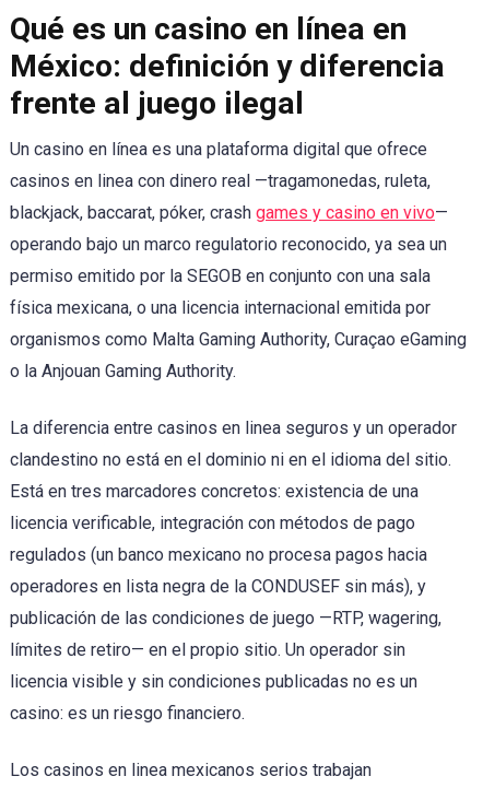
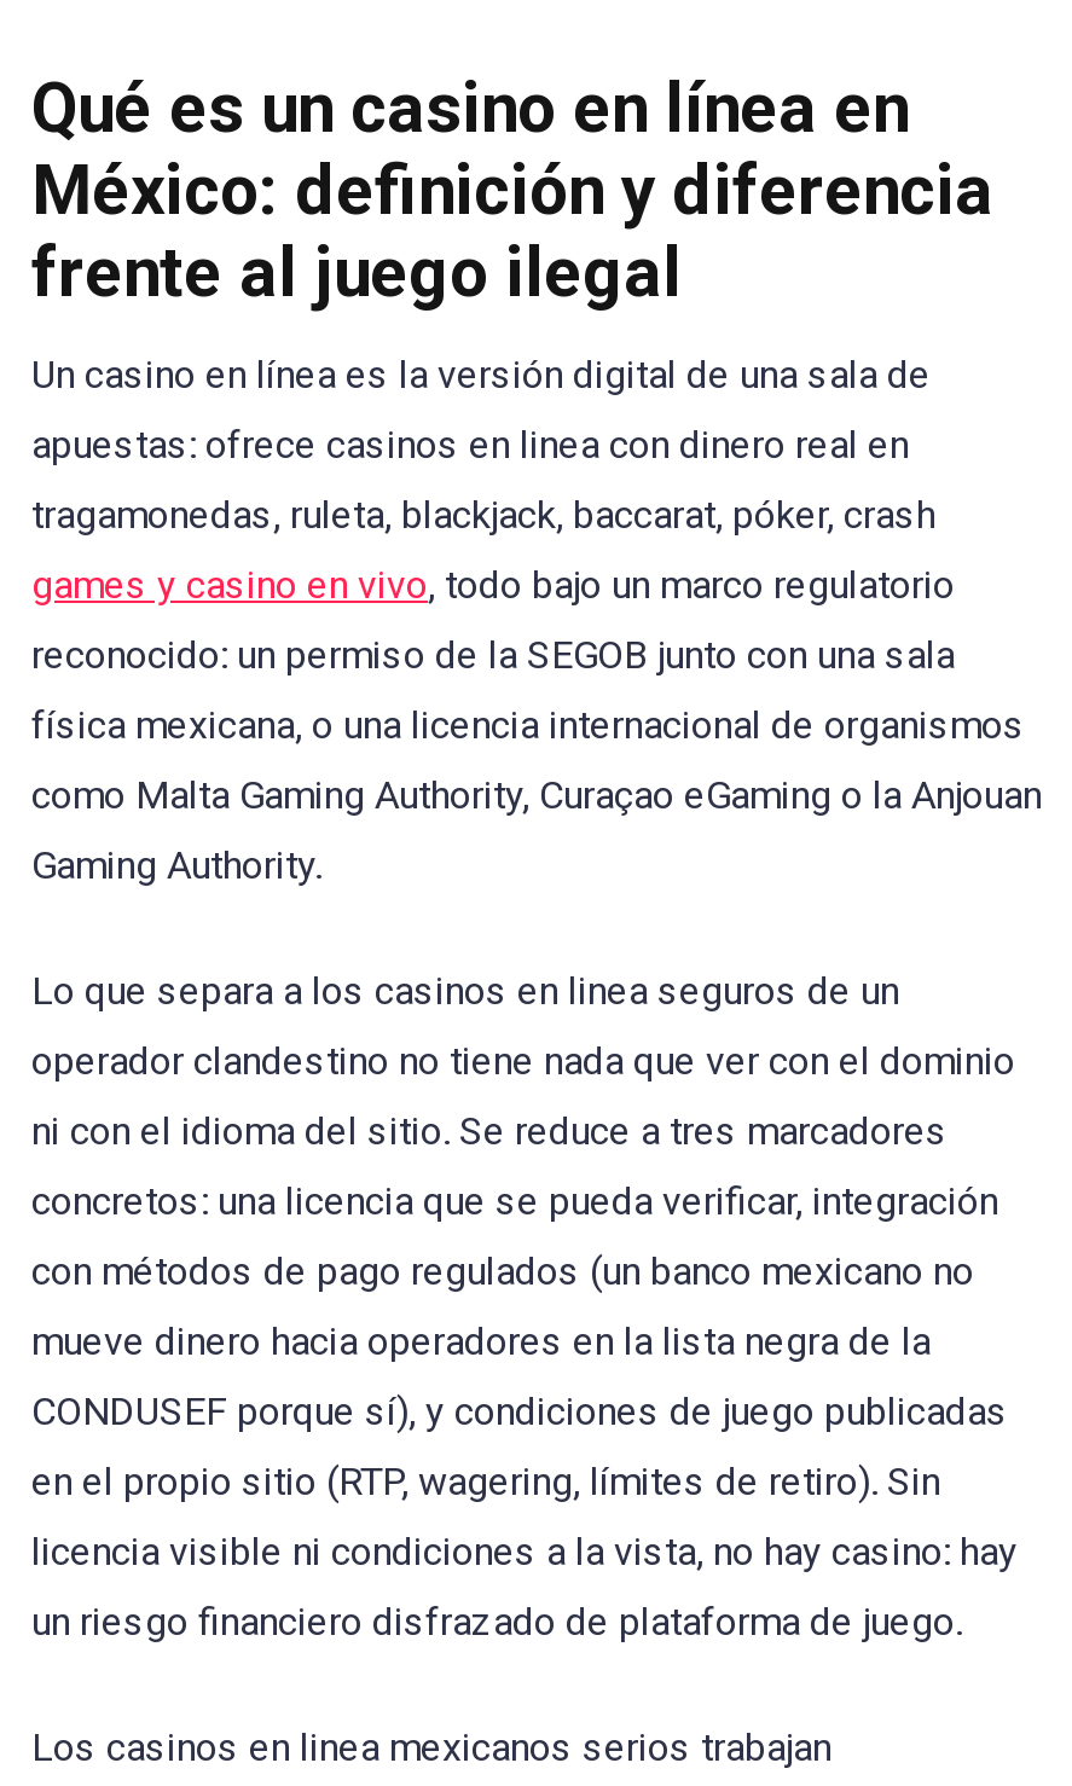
[10,138,427,159] Un casino en línea es una plataforma digital que ofrece -> [31,351,931,397] Un casino en línea es la versión digital de una sala de
[10,170,431,191] casinos en linea con dinero real —tragamonedas, ruleta, -> [31,421,909,467] apuestas: ofrece casinos en linea con dinero real en
[10,202,448,223] blackjack, baccarat, póker, crash games y casino en vivo— -> [31,491,935,537] tragamonedas, ruleta, blackjack, baccarat, póker, crash
[10,234,447,254] operando bajo un marco regulatorio reconocido, ya sea un -> [31,561,955,607] games y casino en vivo, todo bajo un marco regulatorio
[10,265,431,286] permiso emitido por la SEGOB en conjunto con una sala -> [31,631,955,677] reconocido: un permiso de la SEGOB junto con una sala
[10,297,431,318] física mexicana, o una licencia internacional emitida por -> [31,701,1025,747] física mexicana, o una licencia internacional de organismos
[10,329,467,349] organismos como Malta Gaming Authority, Curaçao eGaming -> [31,771,1042,817] como Malta Gaming Authority, Curaçao eGaming o la Anjouan
[10,360,236,381] o la Anjouan Gaming Authority. -> [31,842,321,887] Gaming Authority.
[10,417,457,438] La diferencia entre casinos en linea seguros y un operador -> [31,968,899,1014] Lo que separa a los casinos en linea seguros de un
[10,449,451,470] clandestino no está en el dominio ni en el idioma del sitio. -> [31,1038,1015,1084] operador clandestino no tiene nada que ver con el dominio
[10,481,419,502] Está en tres marcadores concretos: existencia de una -> [31,1108,948,1154] ni con el idioma del sitio. Se reduce a tres marcadores
[10,512,415,533] licencia verificable, integración con métodos de pago -> [31,1178,998,1224] concretos: una licencia que se pueda verificar, integración
[10,544,427,565] regulados (un banco mexicano no procesa pagos hacia -> [31,1248,974,1294] con métodos de pago regulados (un banco mexicano no
[10,576,426,597] operadores en lista negra de la CONDUSEF sin más), y -> [31,1318,931,1364] mueve dinero hacia operadores en la lista negra de la
[10,608,441,628] publicación de las condiciones de juego —RTP, wagering, -> [31,1388,1008,1434] CONDUSEF porque sí), y condiciones de juego publicadas
[10,639,405,660] límites de retiro— en el propio sitio. Un operador sin -> [31,1458,940,1504] en el propio sitio (RTP, wagering, límites de retiro). Sin
[10,671,417,692] licencia visible y sin condiciones publicadas no es un -> [31,1528,1018,1574] licencia visible ni condiciones a la vista, no hay casino: hay
[10,703,245,723] casino: es un riesgo financiero. -> [31,1598,962,1644] un riesgo financiero disfrazado de plataforma de juego.

